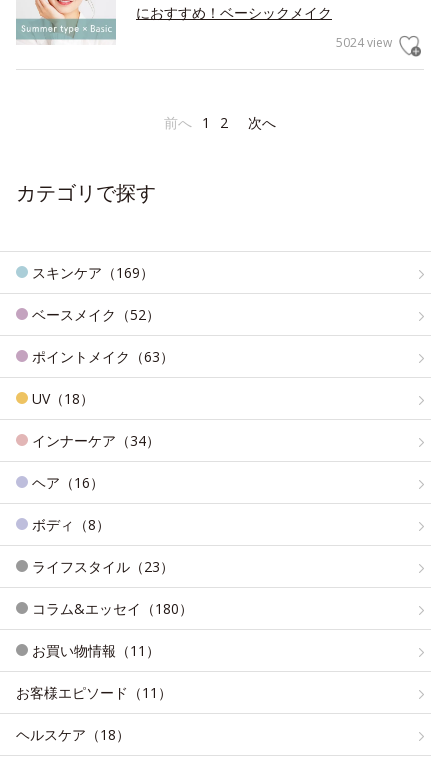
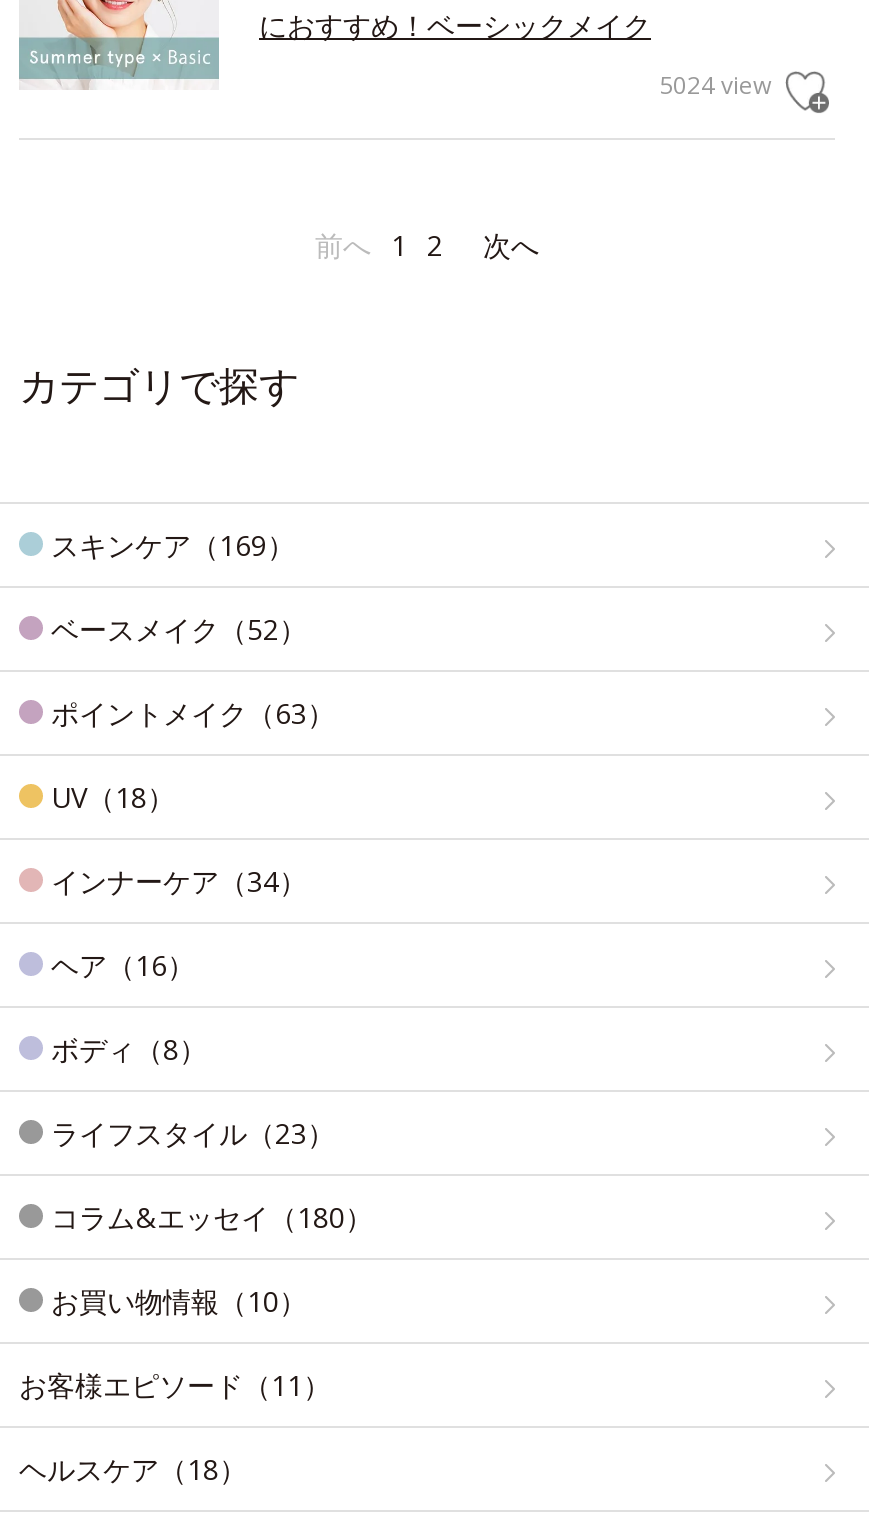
[32,641,160,660] お買い物情報（11） -> [51,1282,307,1320] お買い物情報（10）

